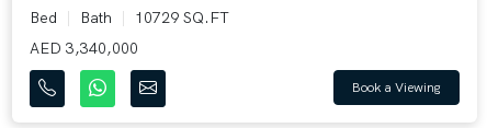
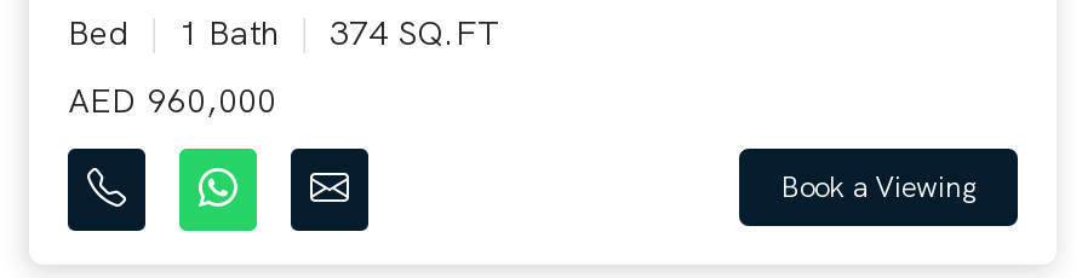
[80,7,229,27] Bath | 10729 SQ.FT -> [179,11,499,55] 1 Bath | 374 SQ.FT
[30,38,138,58] AED 3,340,000 -> [68,79,276,122] AED 960,000

